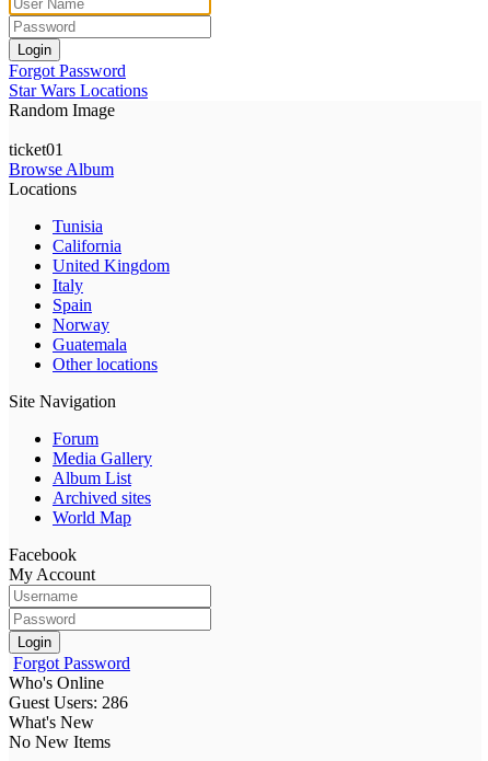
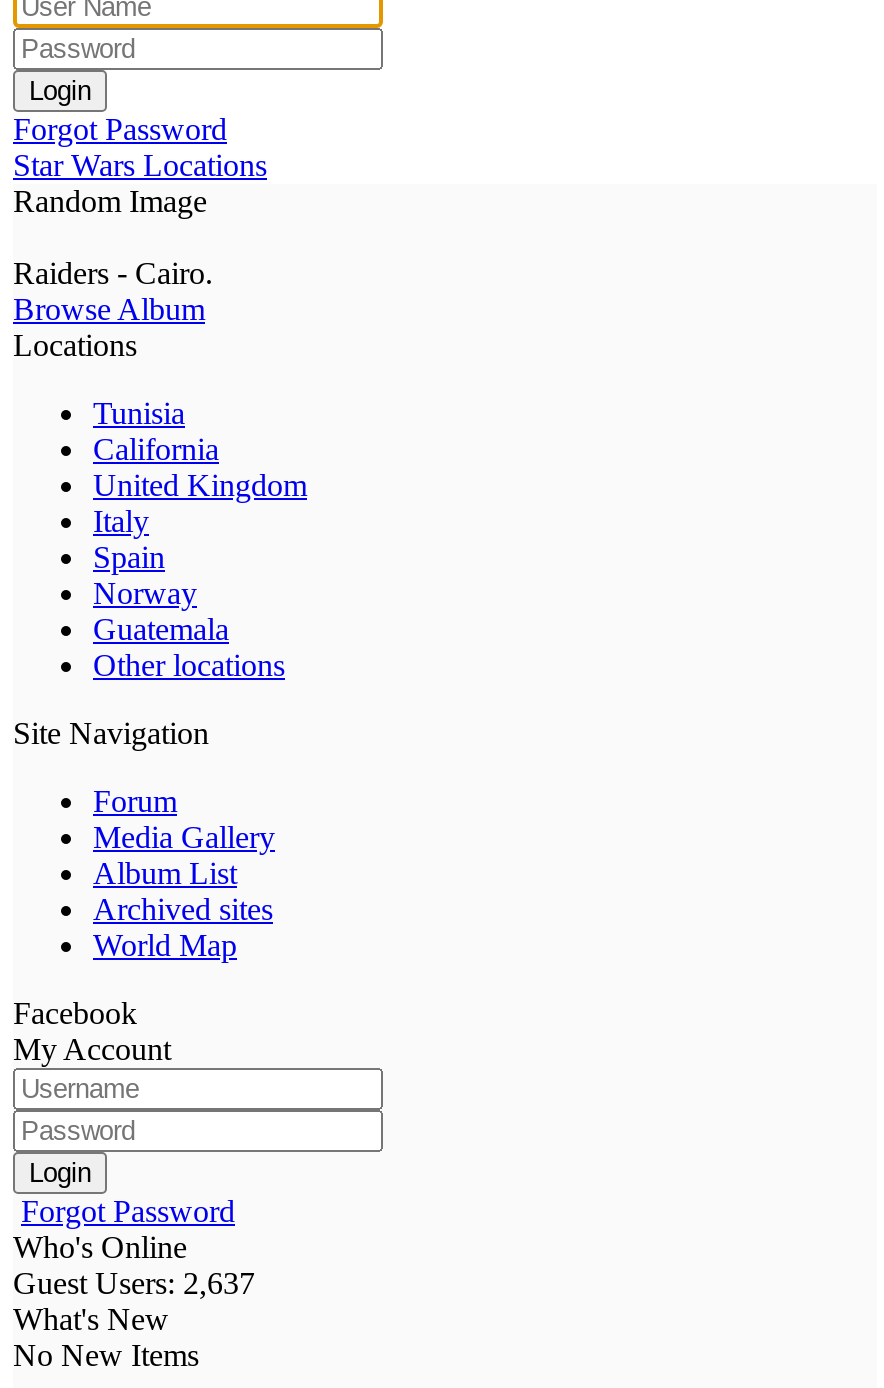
[9,140,63,159] ticket01 -> [13,256,213,290] Raiders - Cairo.
[9,693,128,712] Guest Users: 286 -> [13,1266,255,1300] Guest Users: 2,637

